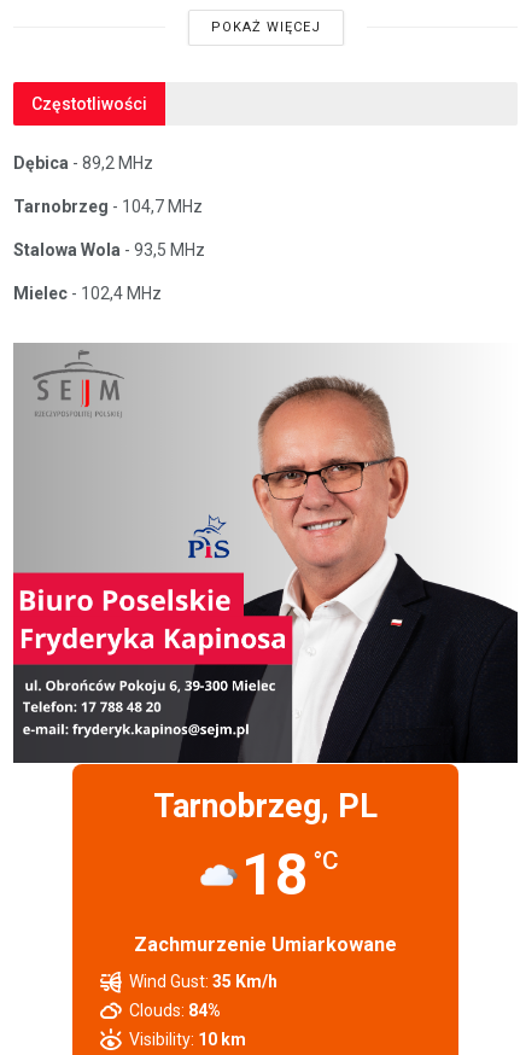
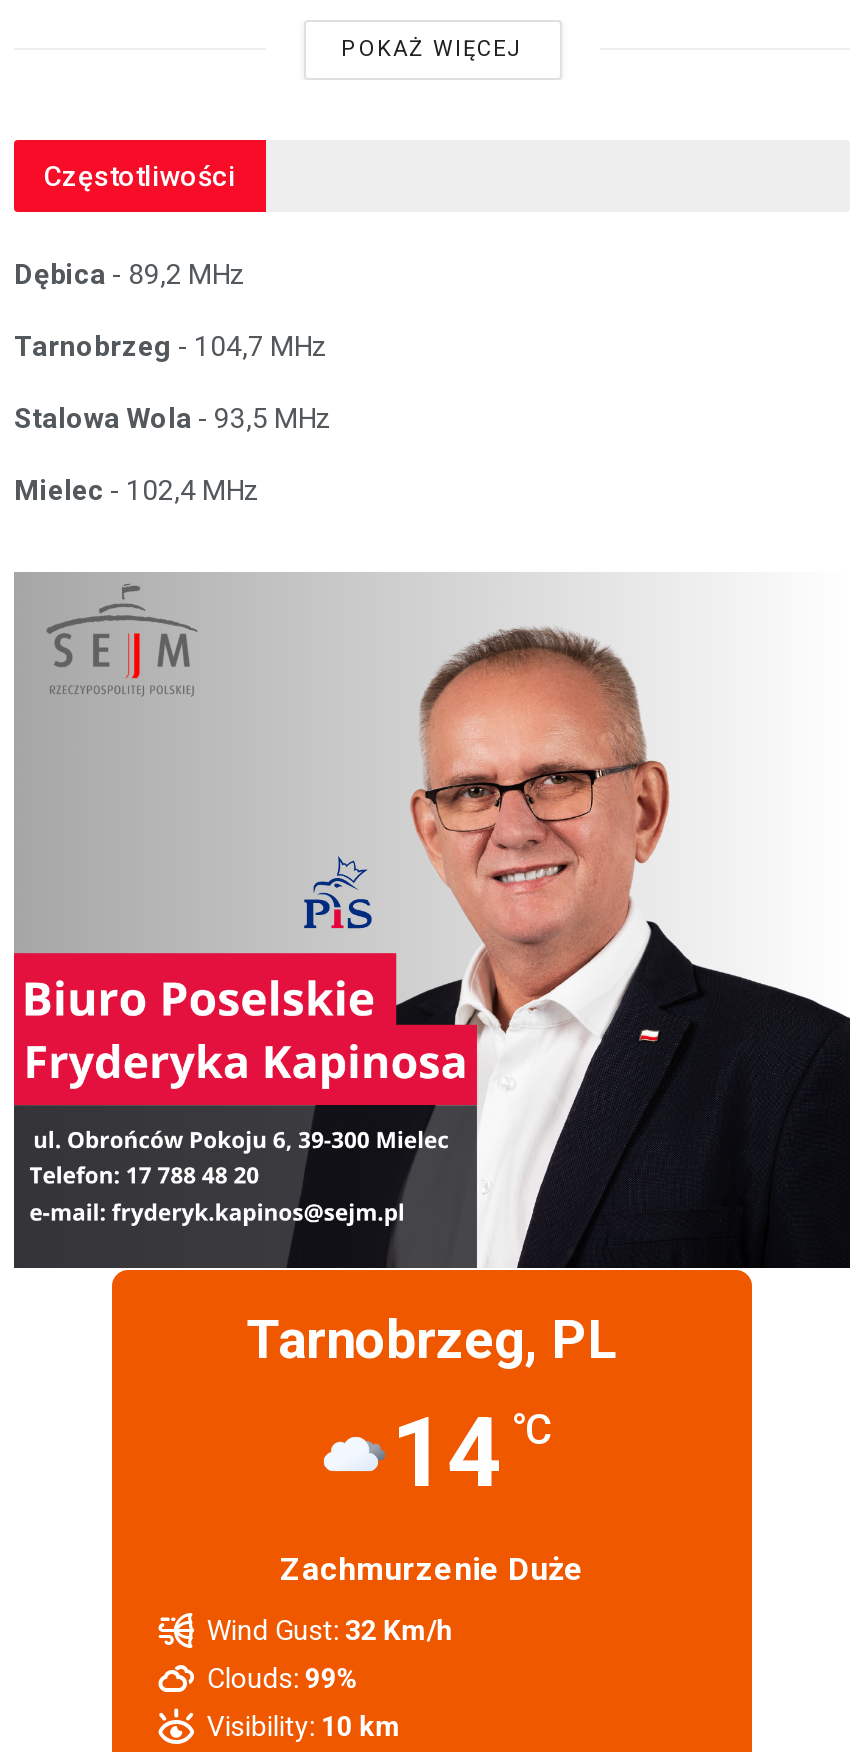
[241,840,338,909] 18 °C -> [391,1396,553,1510] 14 °C
[134,933,397,956] Zachmurzenie Umiarkowane -> [280,1550,584,1588] Zachmurzenie Duże
[130,972,278,991] Wind Gust: 35 Km/h -> [207,1614,453,1646] Wind Gust: 32 Km/h
[130,1001,221,1020] Clouds: 84% -> [207,1662,359,1694] Clouds: 99%

